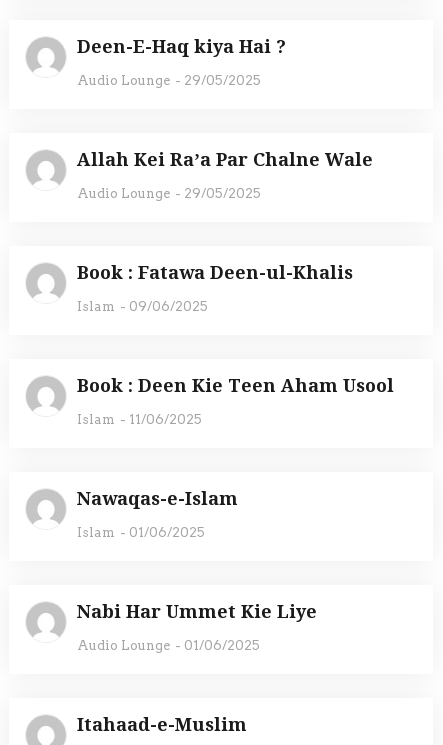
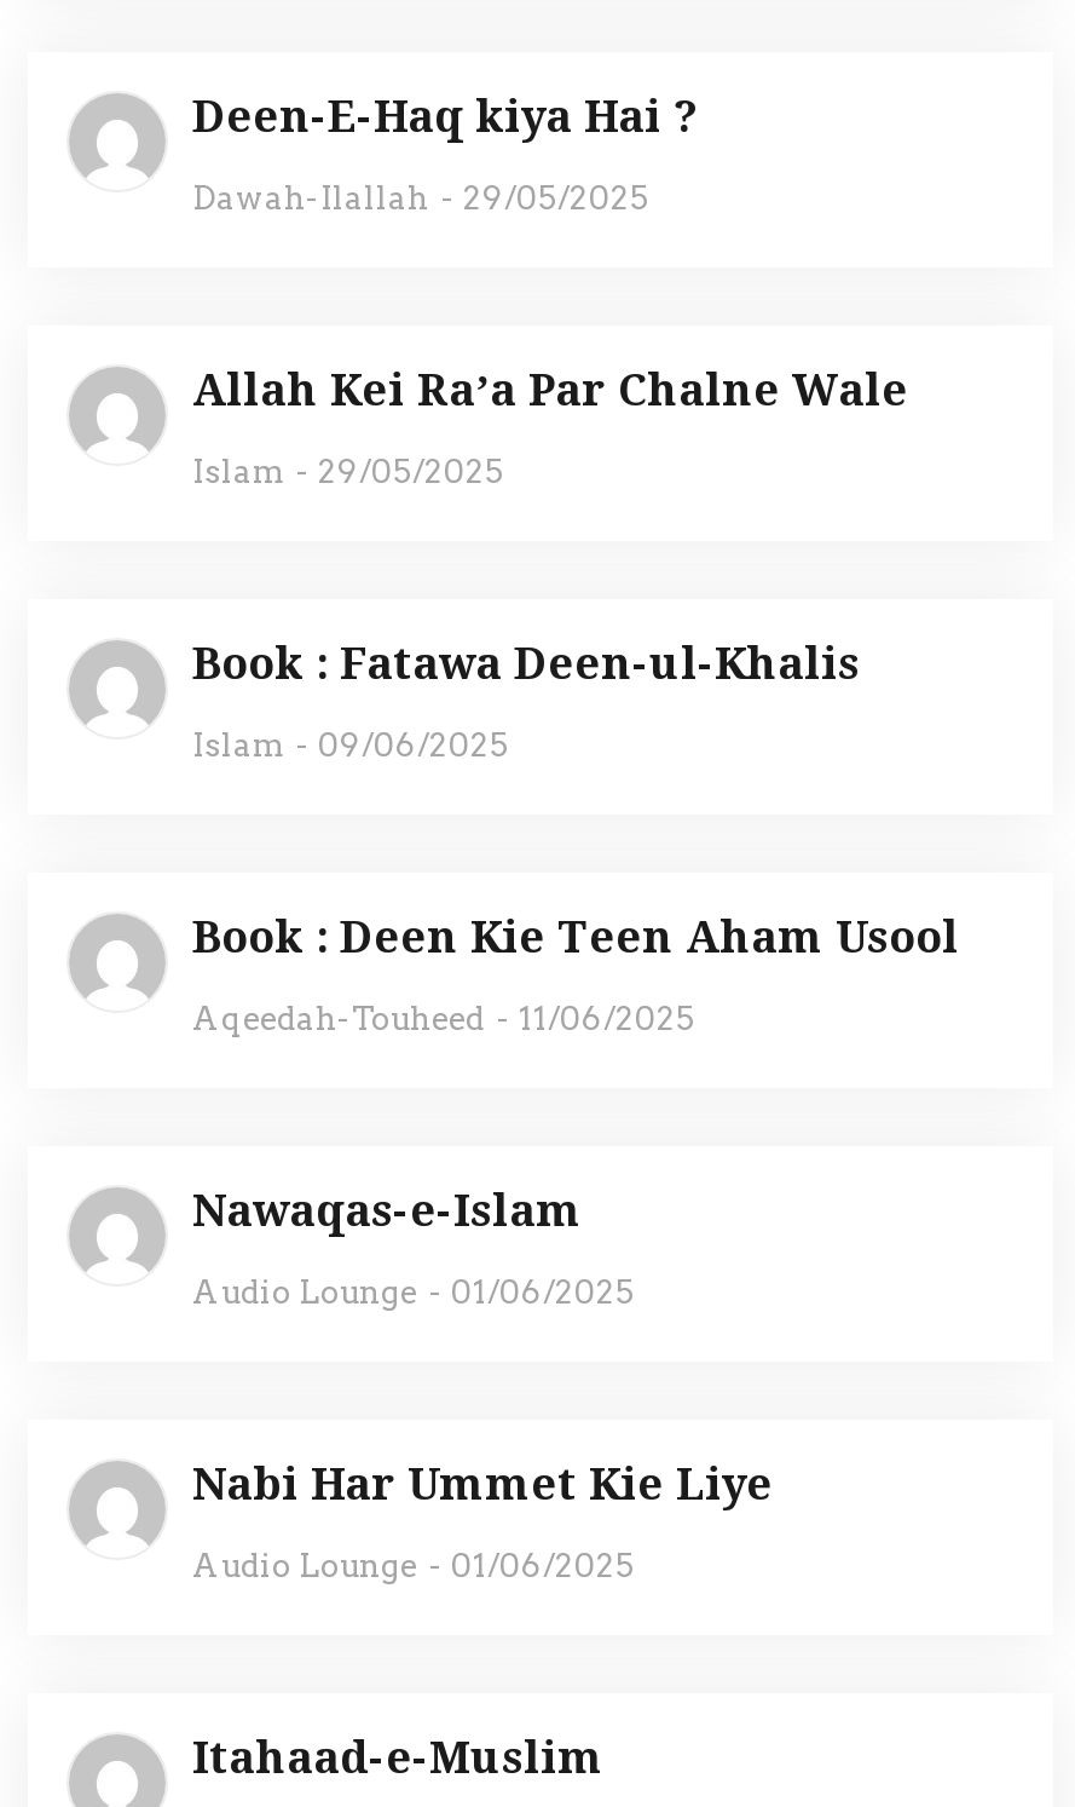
[77,73,261,88] Audio Lounge - 29/05/2025 -> [192,180,649,217] Dawah-Ilallah - 29/05/2025
[77,186,261,201] Audio Lounge - 29/05/2025 -> [192,454,504,490] Islam - 29/05/2025
[77,412,202,427] Islam - 11/06/2025 -> [192,1001,695,1037] Aqeedah-Touheed - 11/06/2025
[77,525,205,540] Islam - 01/06/2025 -> [192,1274,635,1311] Audio Lounge - 01/06/2025

